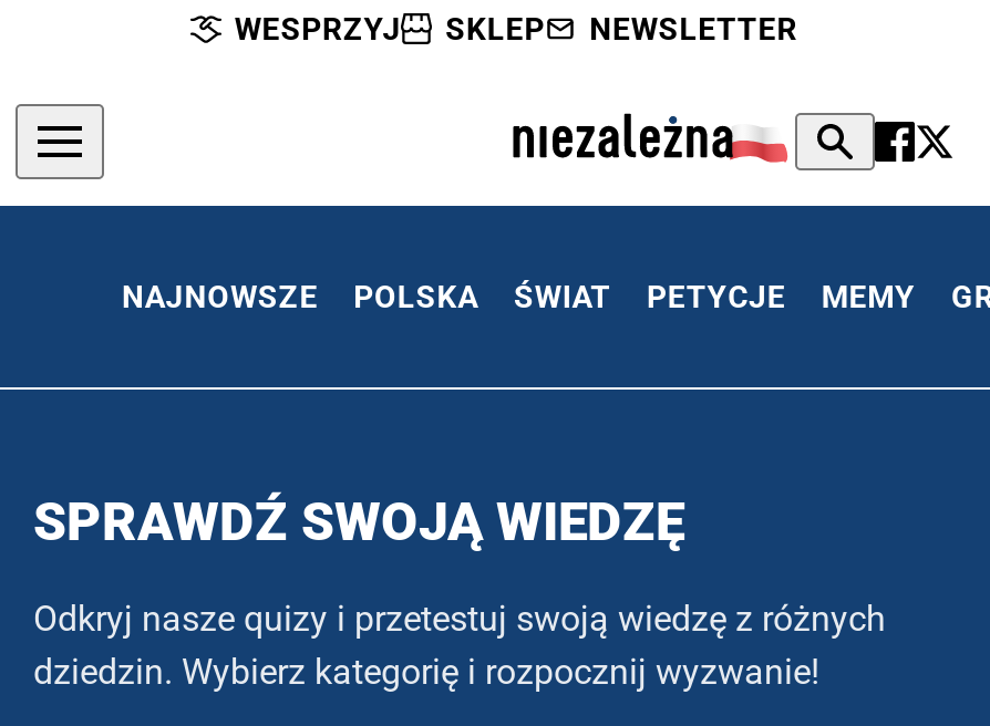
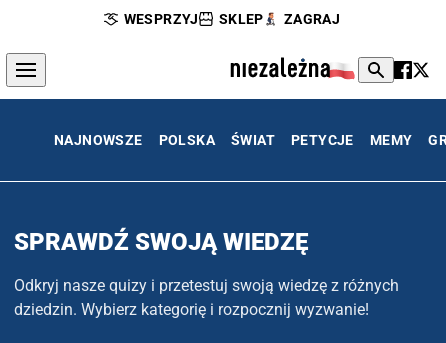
[589,11,798,46] NEWSLETTER -> [284,11,340,27] ZAGRAJ

